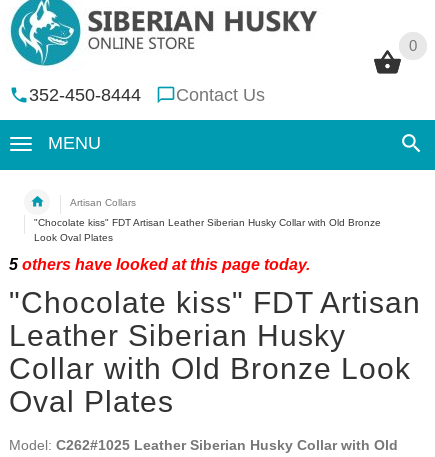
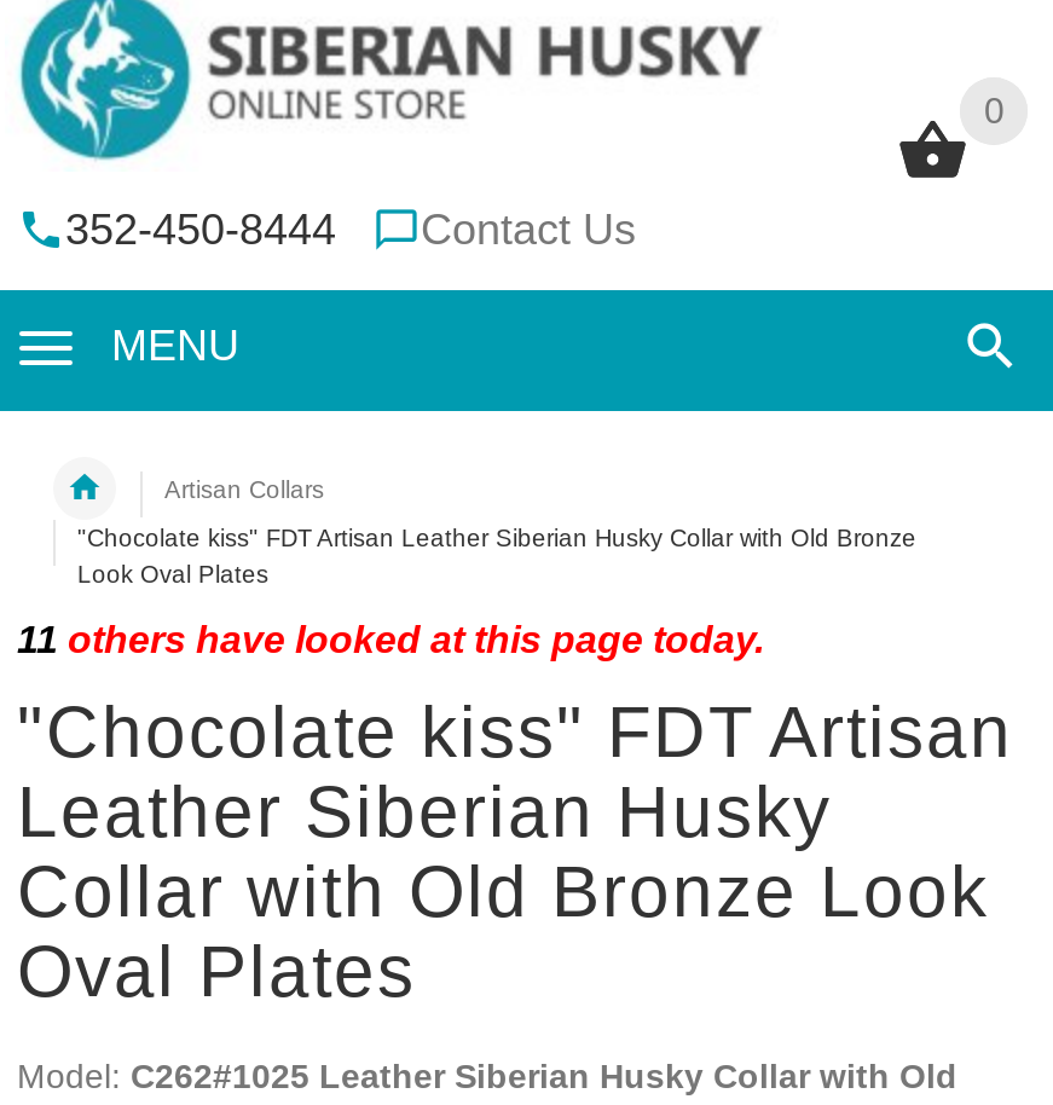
[9,256,310,273] 5 others have looked at this page today. -> [17,619,764,660] 11 others have looked at this page today.

